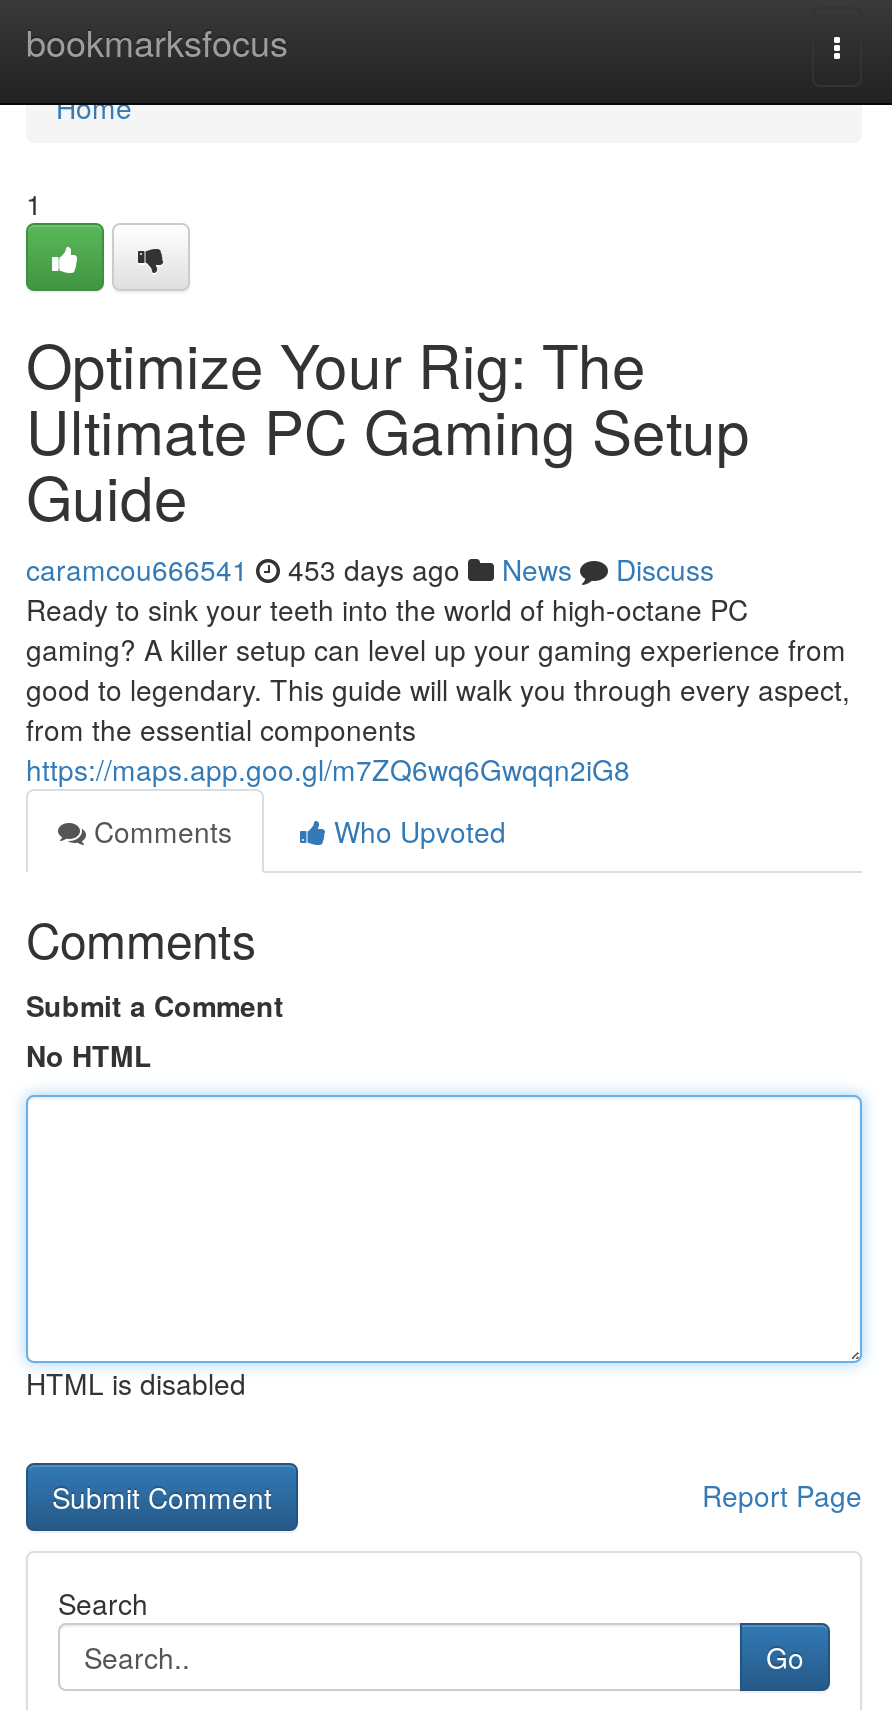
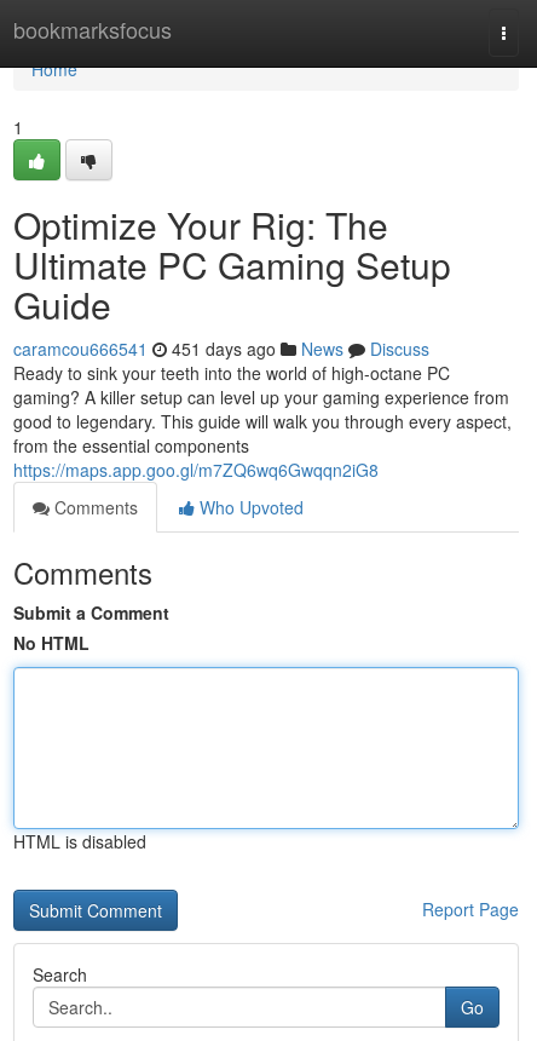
[26,549,714,589] caramcou666541 453 days ago News Discuss -> [13,337,429,361] caramcou666541 451 days ago News Discuss

